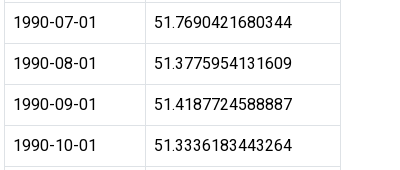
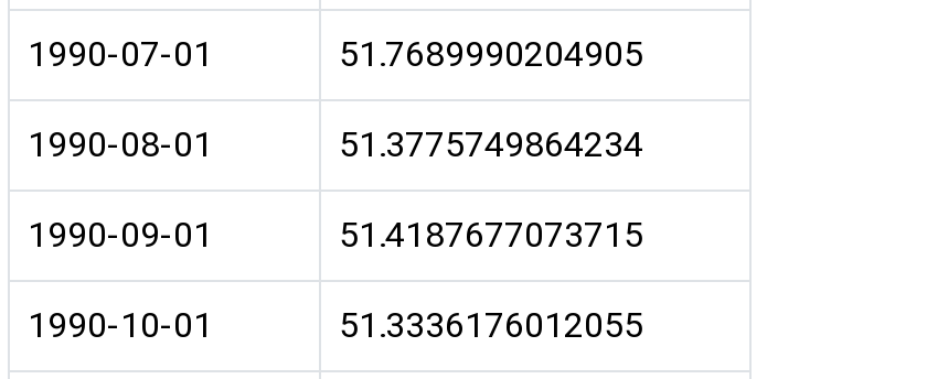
[154,13,292,32] 51.7690421680344 -> [339,33,643,75] 51.7689990204905
[154,54,292,73] 51.3775954131609 -> [339,123,643,165] 51.3775749864234
[154,95,292,114] 51.4187724588887 -> [339,214,643,256] 51.4187677073715
[154,136,292,155] 51.3336183443264 -> [339,304,643,346] 51.3336176012055

